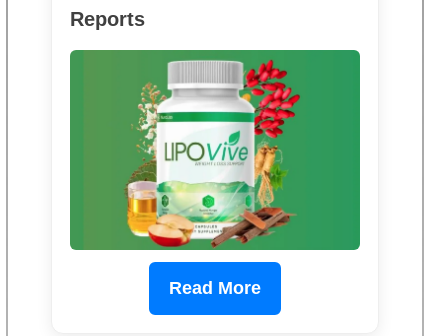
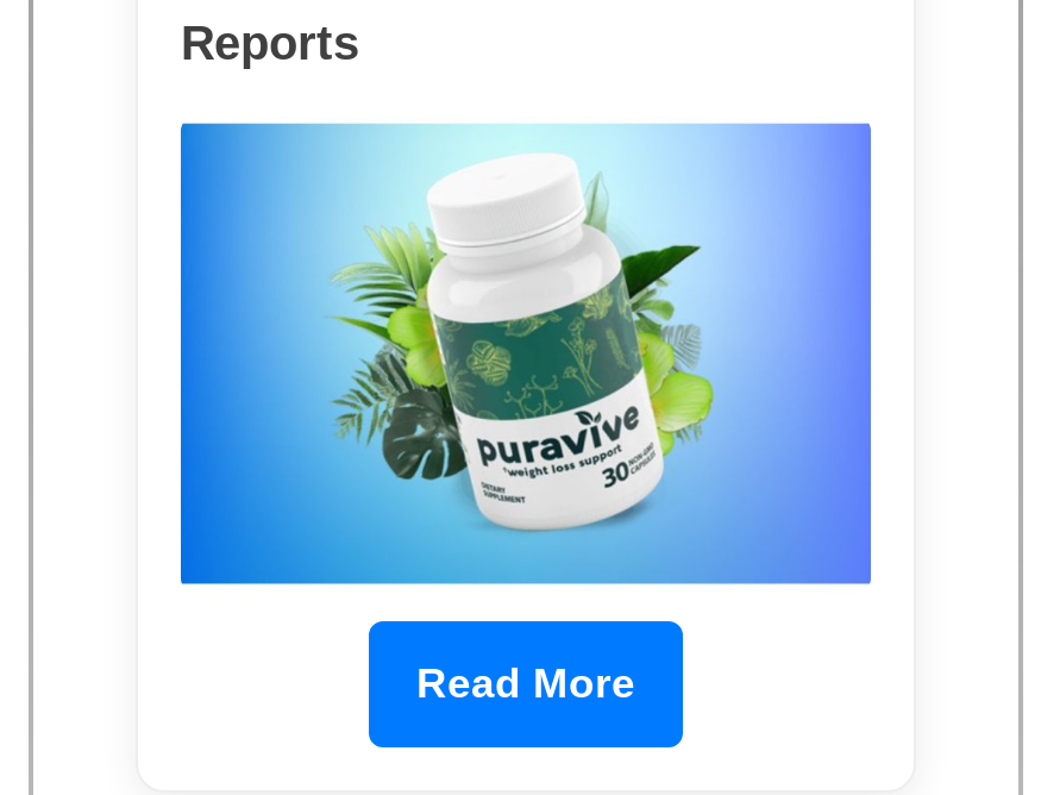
[69,49,361,251] [image] -> [178,115,873,591] [image]

